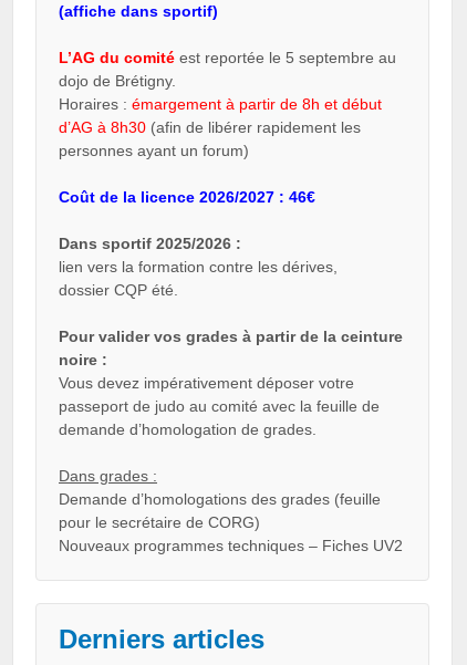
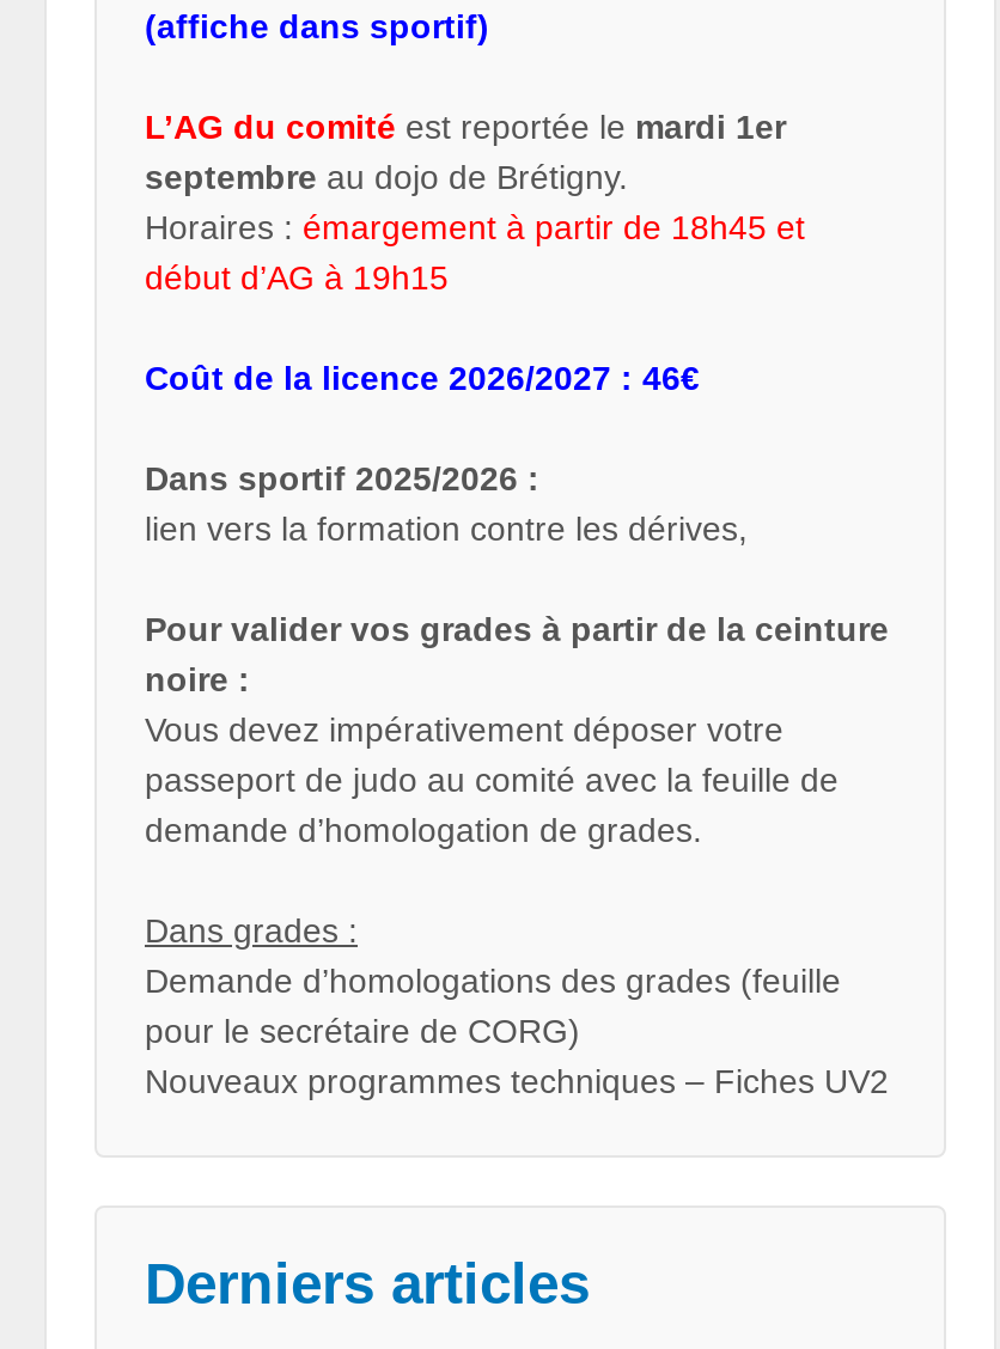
[59,49,396,160] L’AG du comité est reportée le 5 septembre au | dojo de Brétigny. | Horaires : émargement à partir de 8h et début | d’AG à 8h30 (afin de libérer rapidement les | personnes ayant un forum) -> [145,106,805,295] L’AG du comité est reportée le mardi 1er | septembre au dojo de Brétigny. | Horaires : émargement à partir de 18h45 et | début d’AG à 19h15
[59,282,178,299] dossier CQP été. -> none

